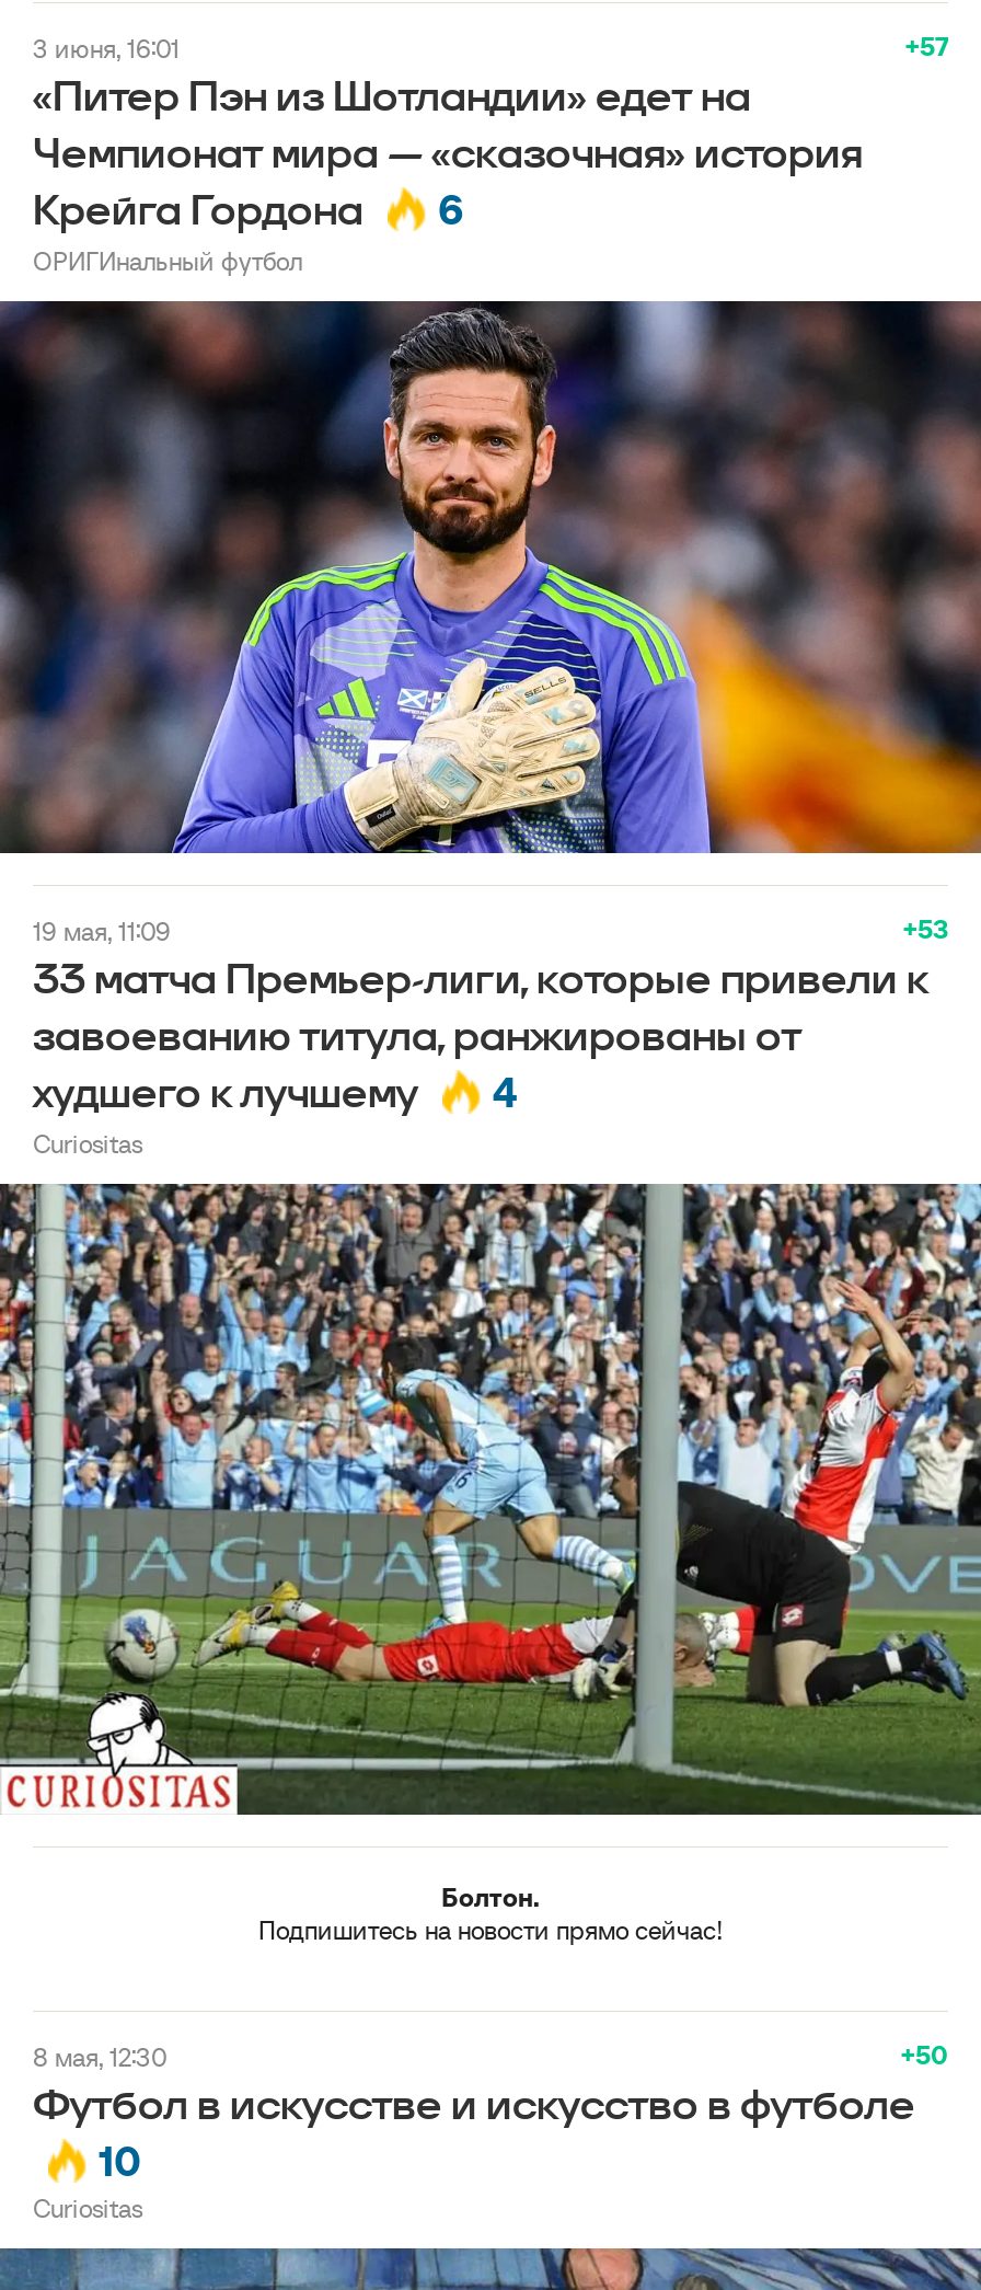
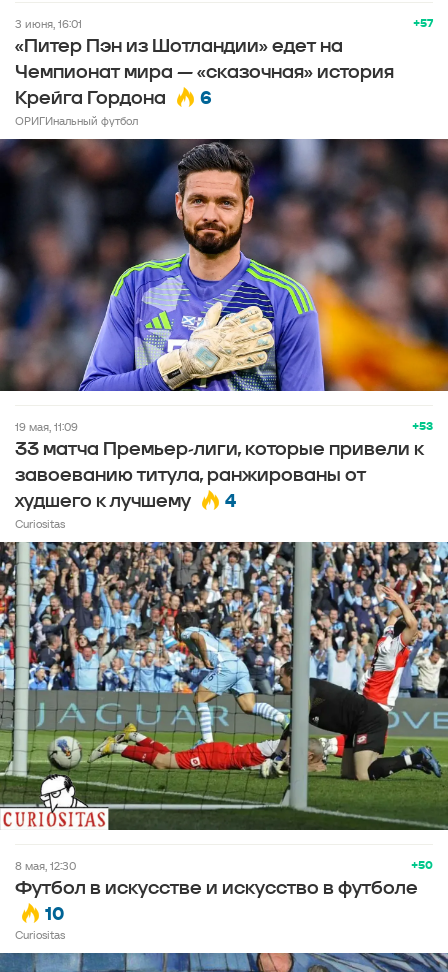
[258,1881,723,1947] Болтон. | Подпишитесь на новости прямо сейчас! -> none

